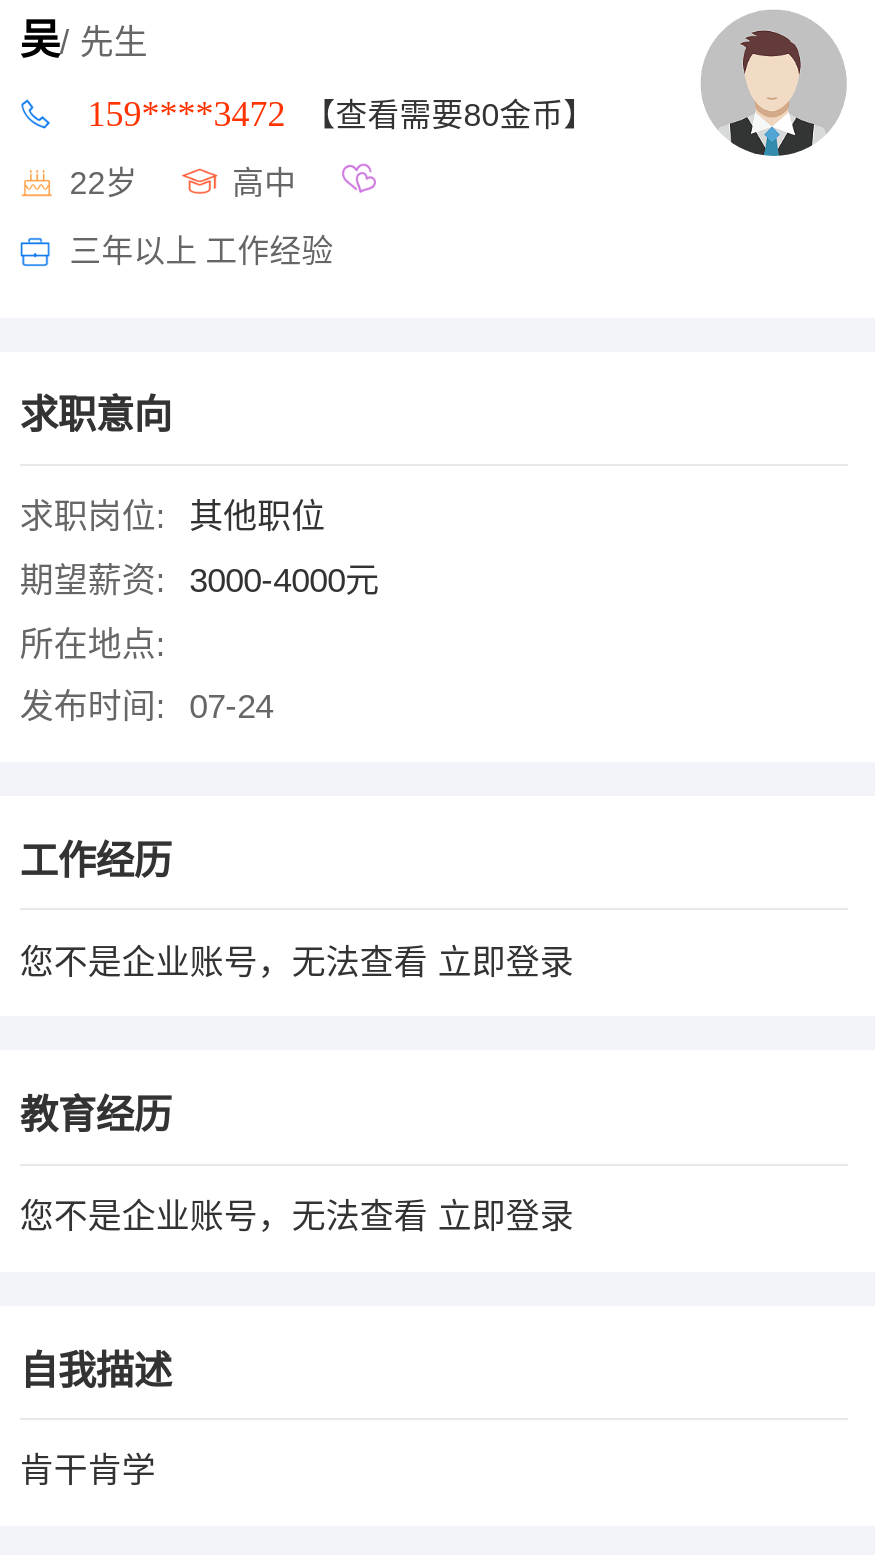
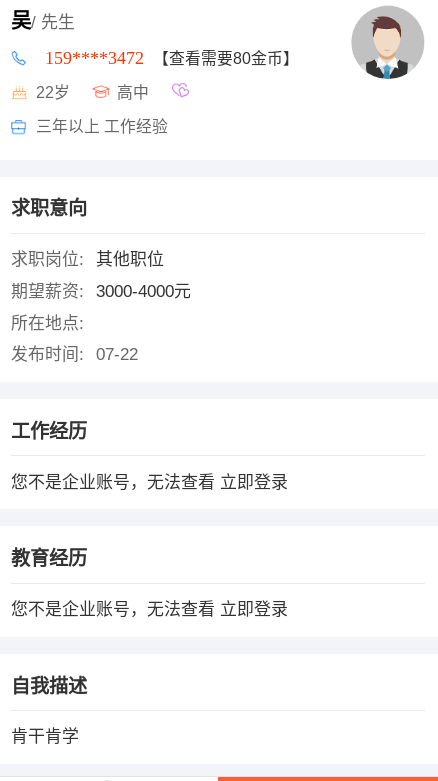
[20,689,273,727] 发布时间: 07-24 -> [11,345,138,364] 发布时间: 07-22

